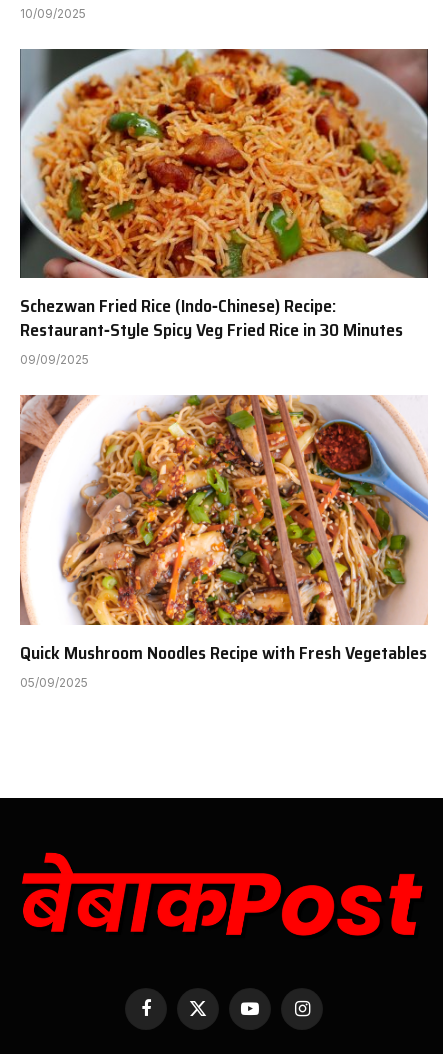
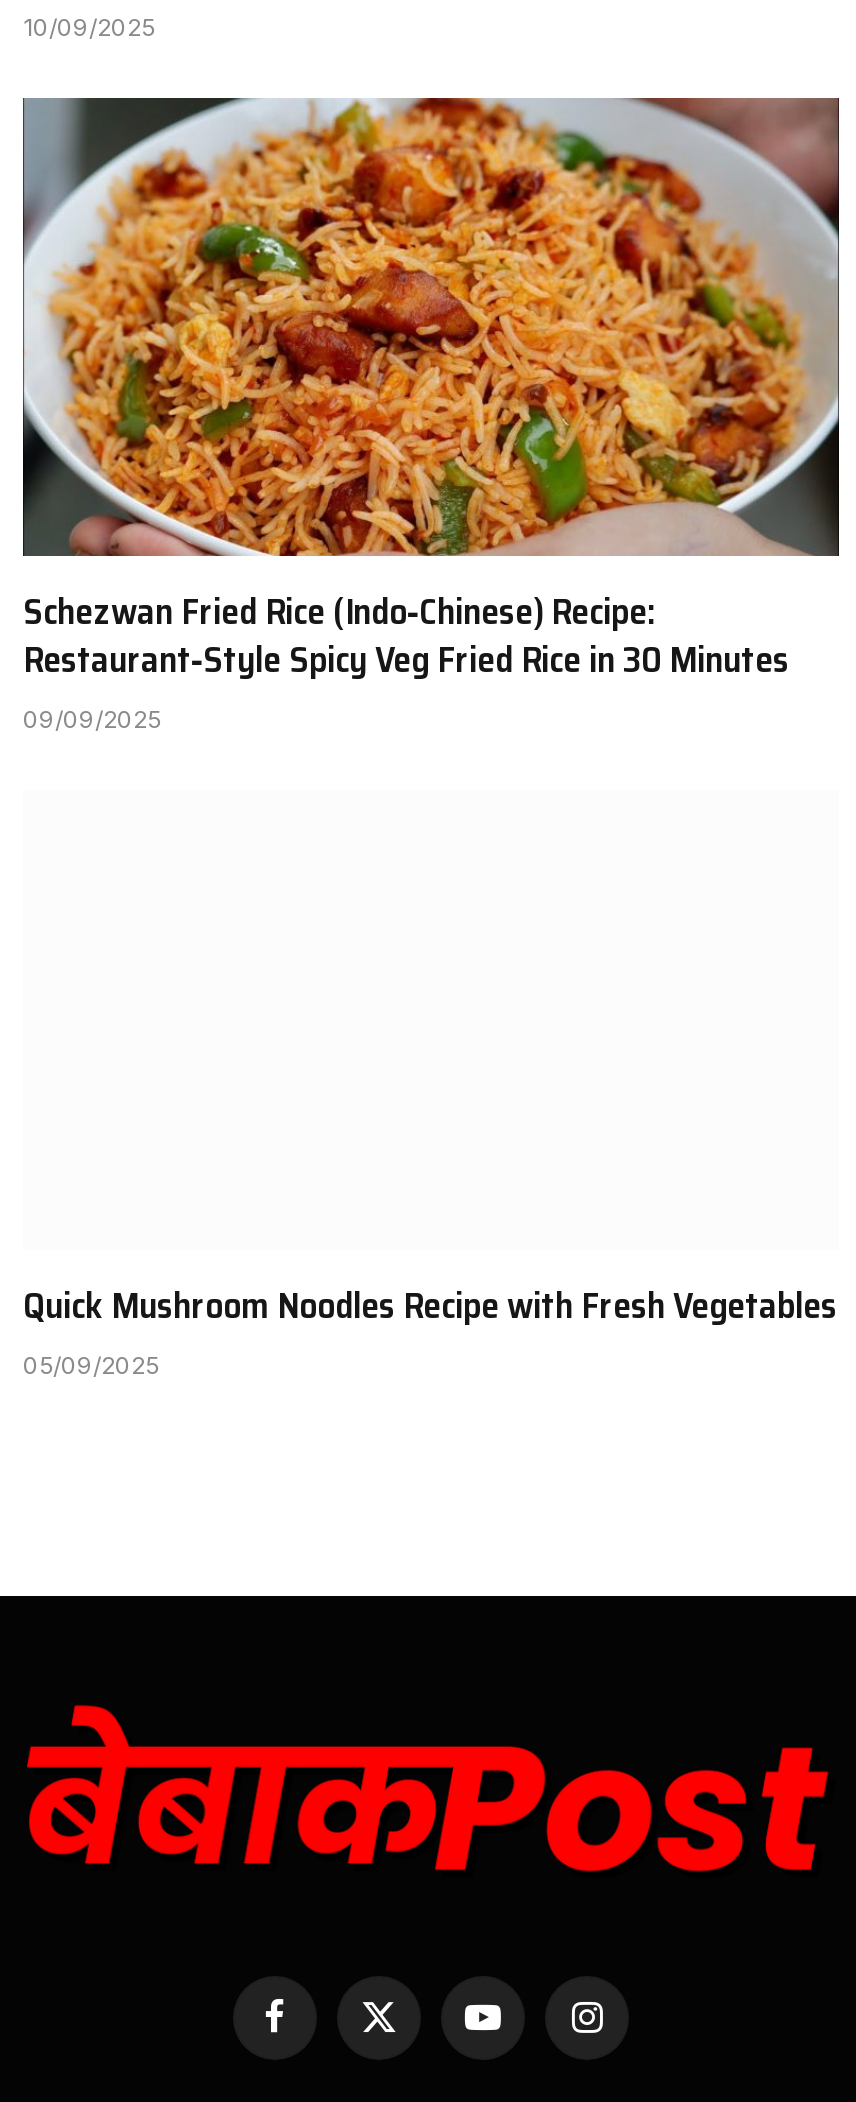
[19,394,429,626] [image] -> none

